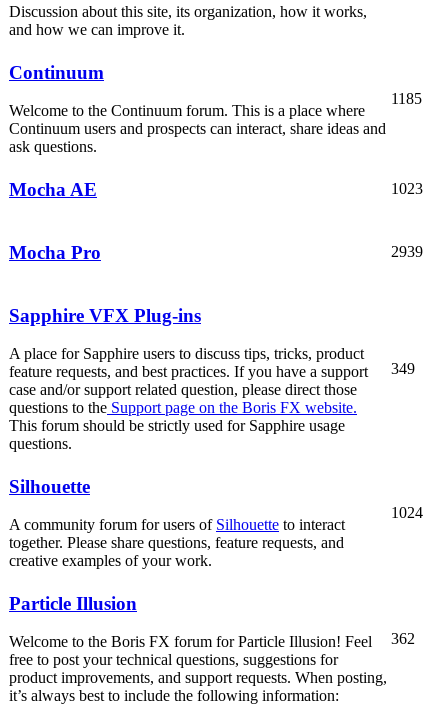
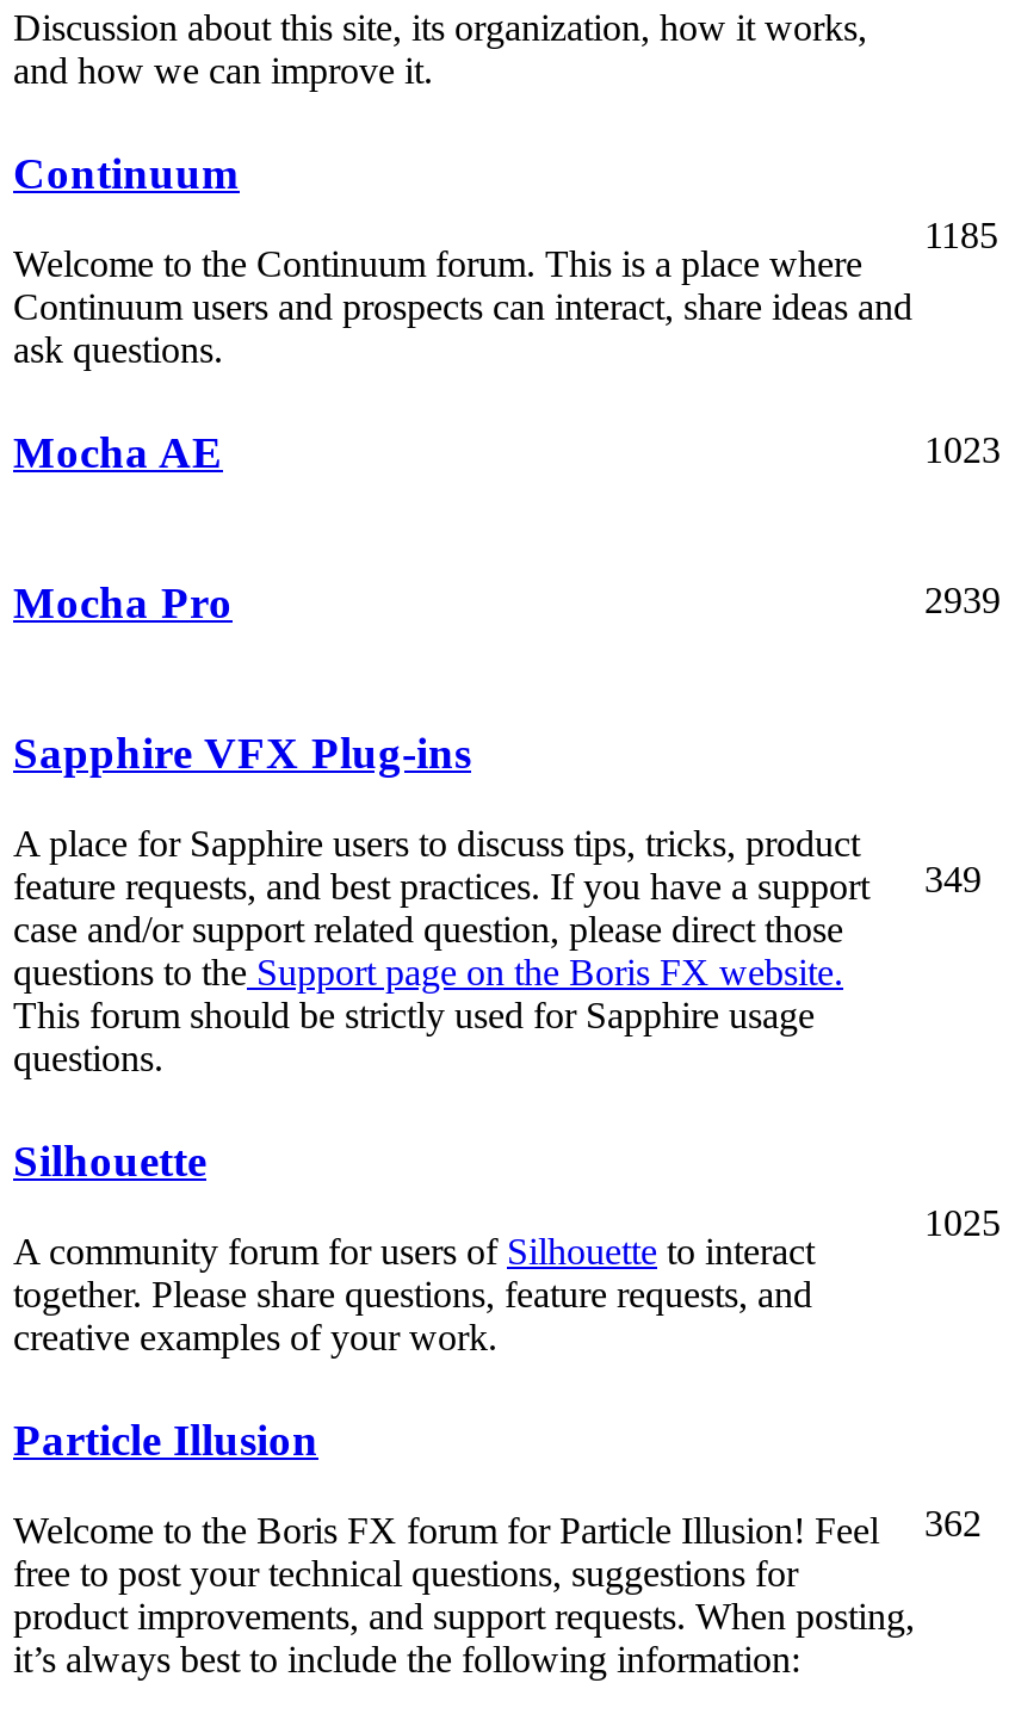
[391,504,423,521] 1024 -> [924,1202,1001,1243] 1025

